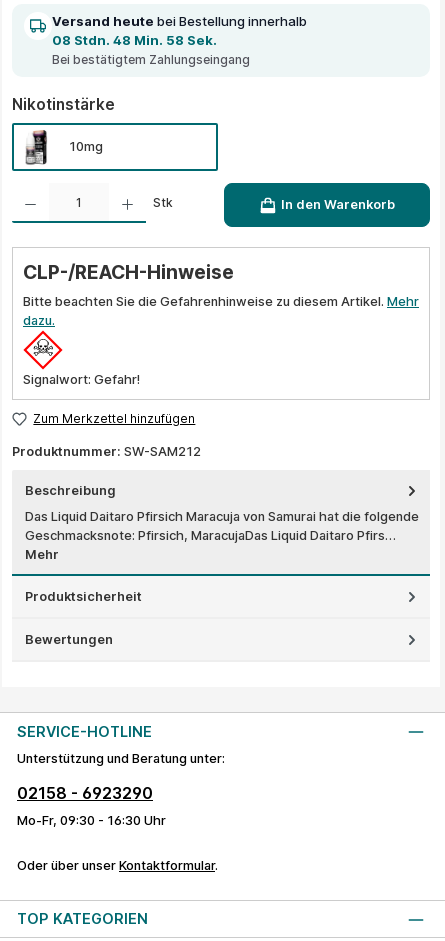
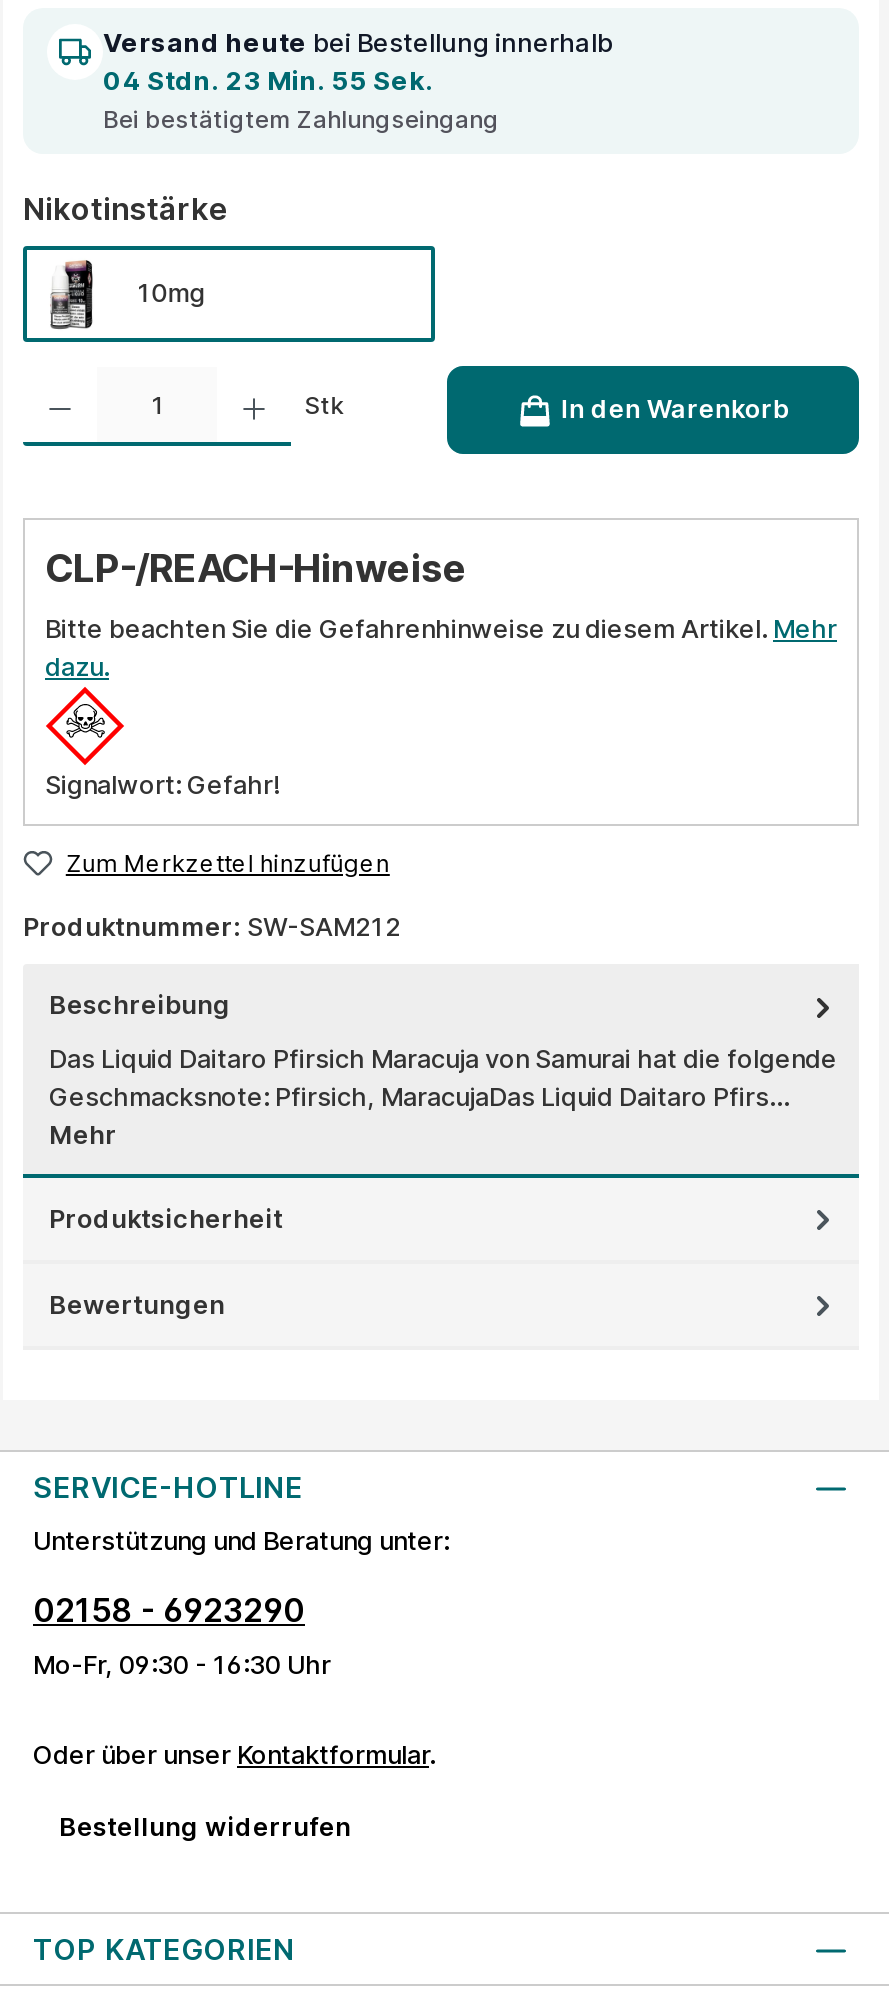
[52,32,217,48] 08 Stdn. 48 Min. 58 Sek. -> [103,64,433,96] 04 Stdn. 23 Min. 55 Sek.
none -> [59,1812,351,1842] Bestellung widerrufen

